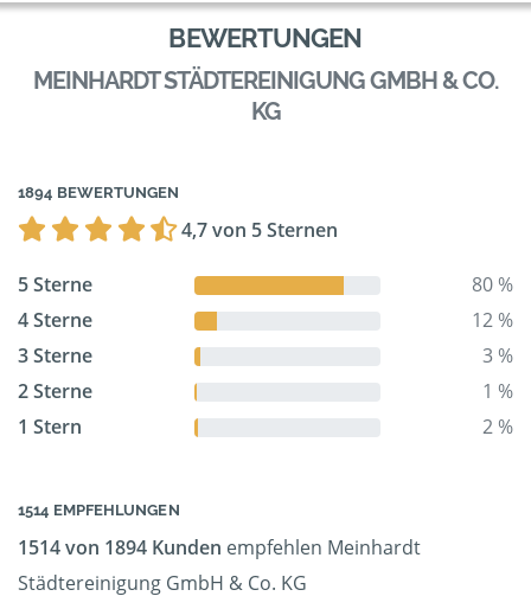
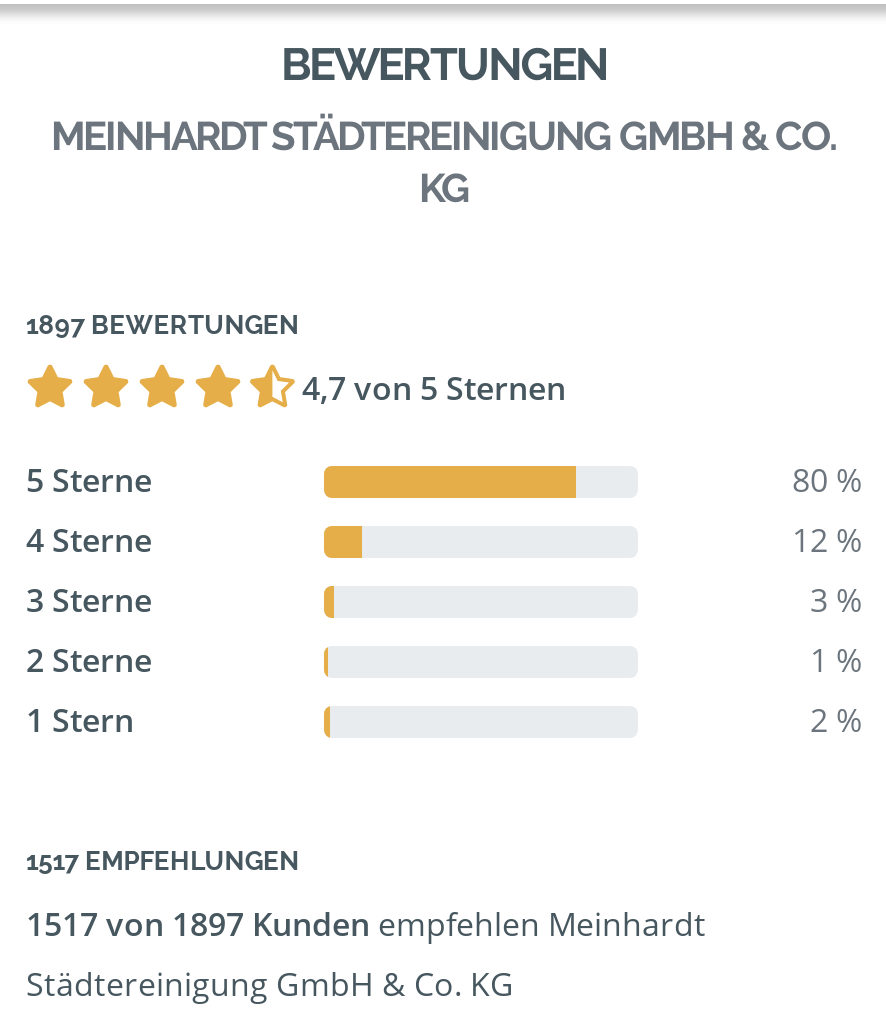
[18,184,180,201] 1894 BEWERTUNGEN -> [26,310,299,340] 1897 BEWERTUNGEN
[18,501,180,519] 1514 EMPFEHLUNGEN -> [26,846,299,876] 1517 EMPFEHLUNGEN
[18,534,421,560] 1514 von 1894 Kunden empfehlen Meinhardt -> [26,902,706,946] 1517 von 1897 Kunden empfehlen Meinhardt

